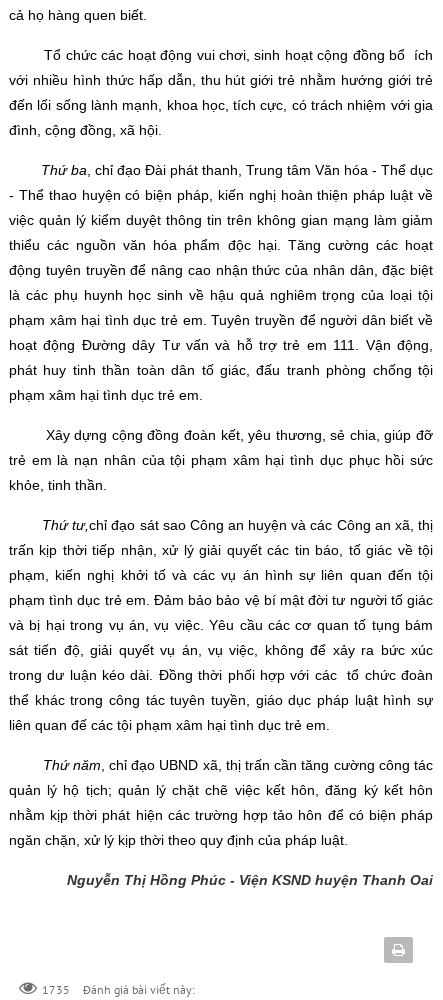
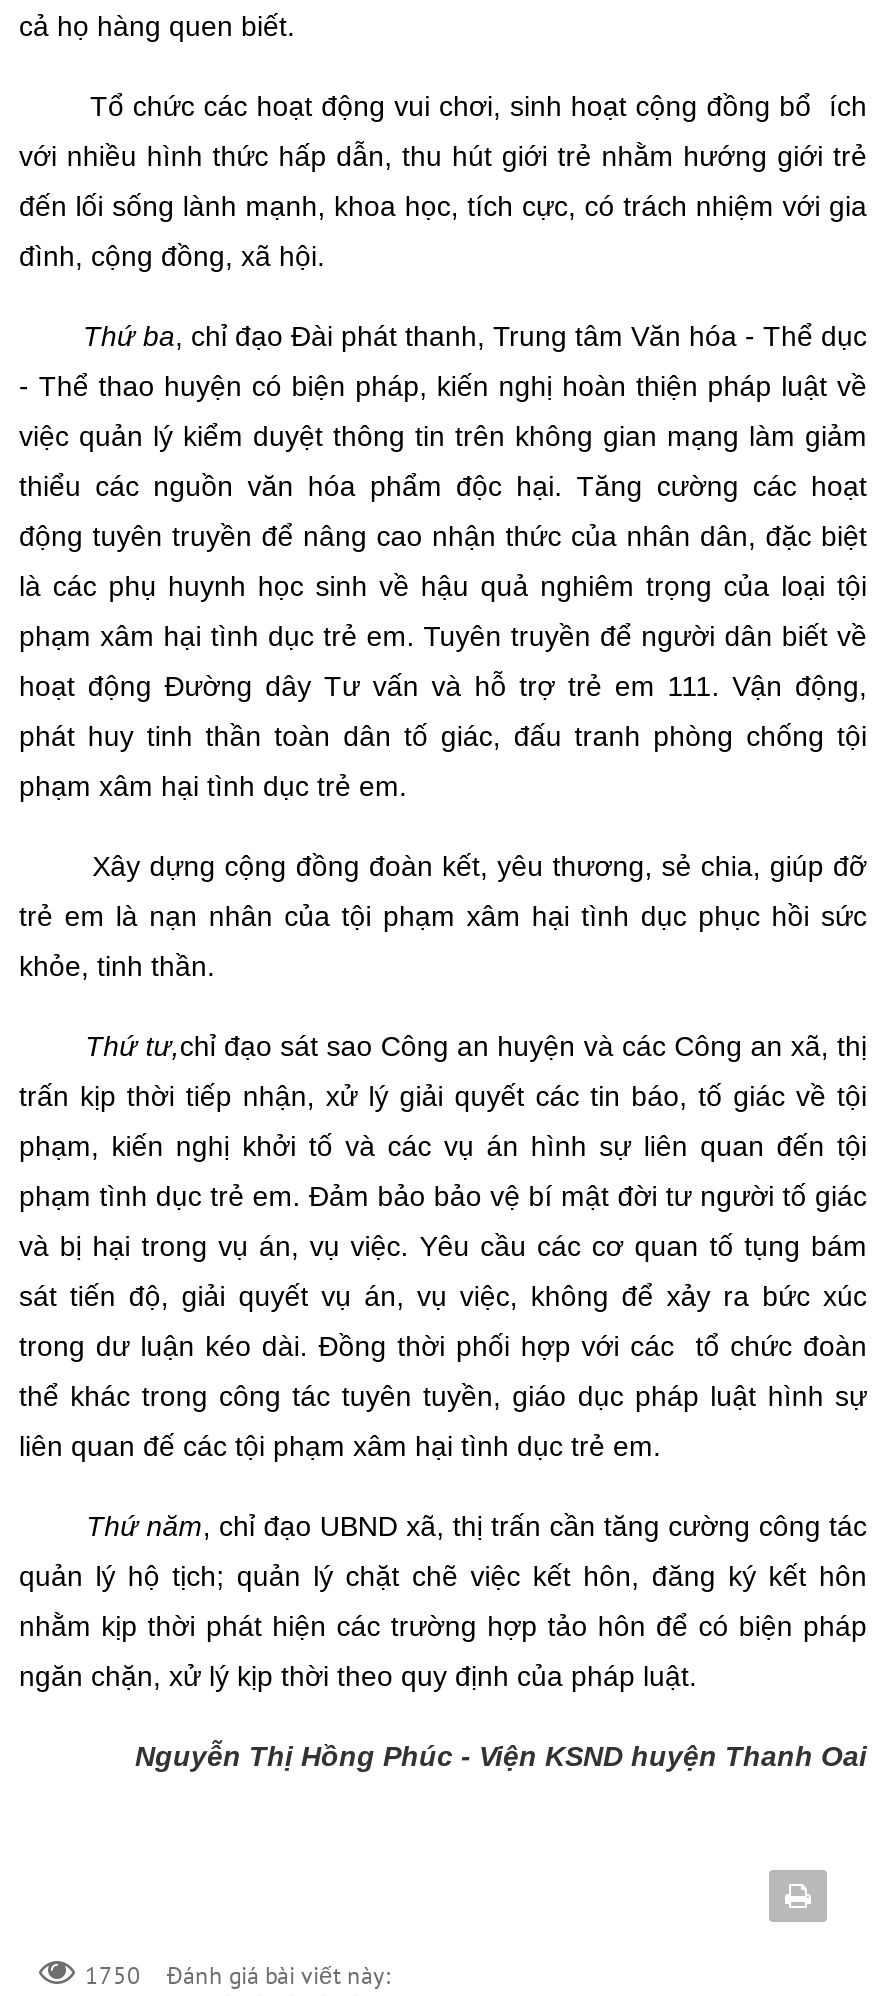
[42,982,195,997] 1735 Đánh giá bài viết này: -> [85,1959,391,1989] 1750 Đánh giá bài viết này:

